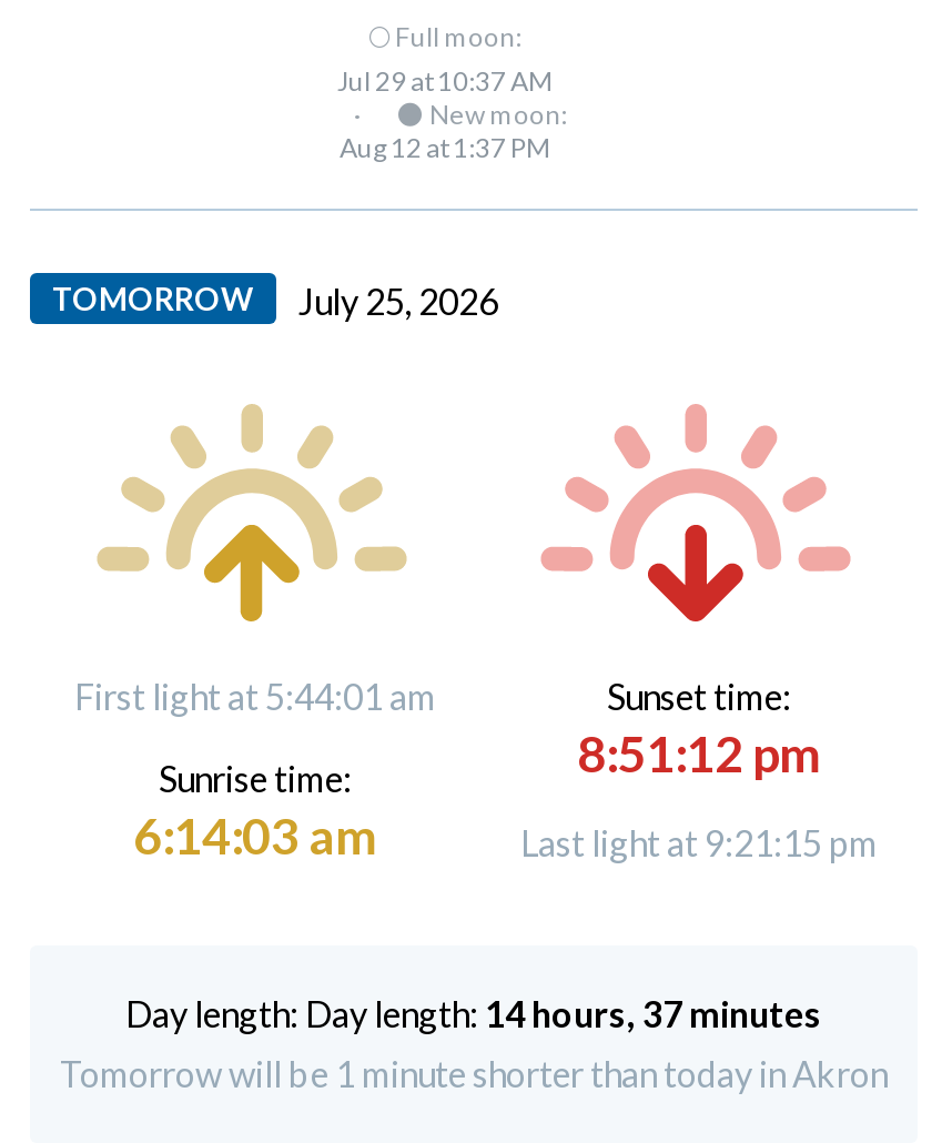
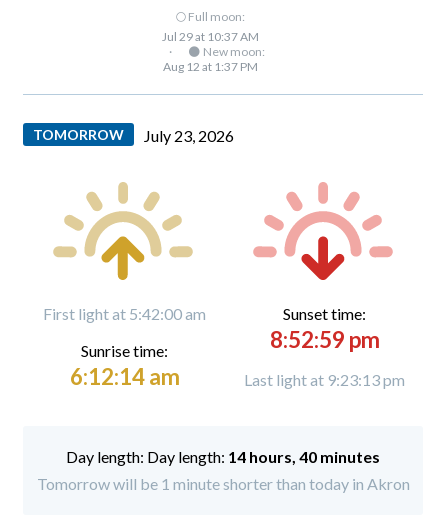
[52,280,498,322] TOMORROW July 25, 2026 -> [33,126,234,145] TOMORROW July 23, 2026
[74,675,436,717] First light at 5:44:01 am -> [43,304,206,323] First light at 5:42:00 am
[577,724,821,783] 8:51:12 pm -> [269,326,379,353] 8:52:59 pm
[133,806,377,866] 6:14:03 am -> [69,363,179,390] 6:12:14 am
[520,821,878,863] Last light at 9:21:15 pm -> [244,370,405,389] Last light at 9:23:13 pm
[305,992,822,1034] Day length: 14 hours, 37 minutes -> [147,447,380,466] Day length: 14 hours, 40 minutes

